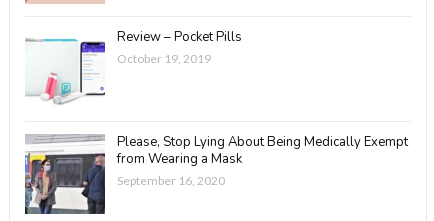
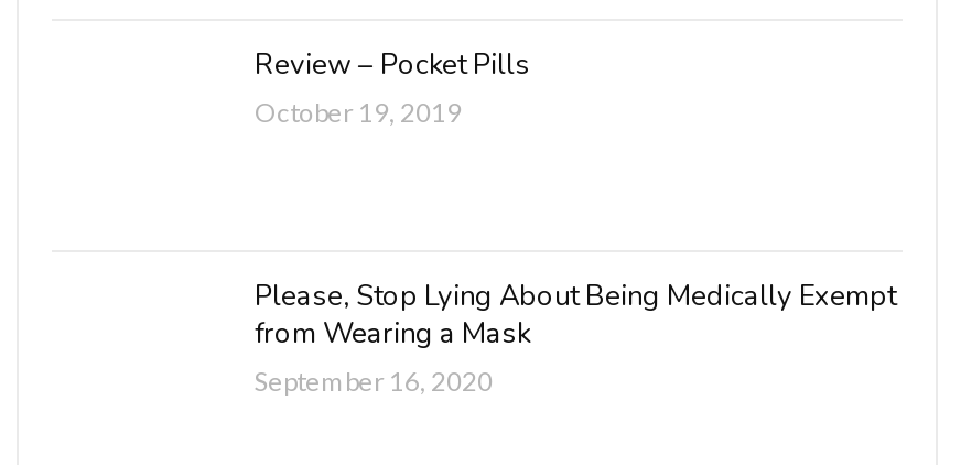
[25,38,106,105] [image] -> none
[24,134,106,215] [image] -> none

